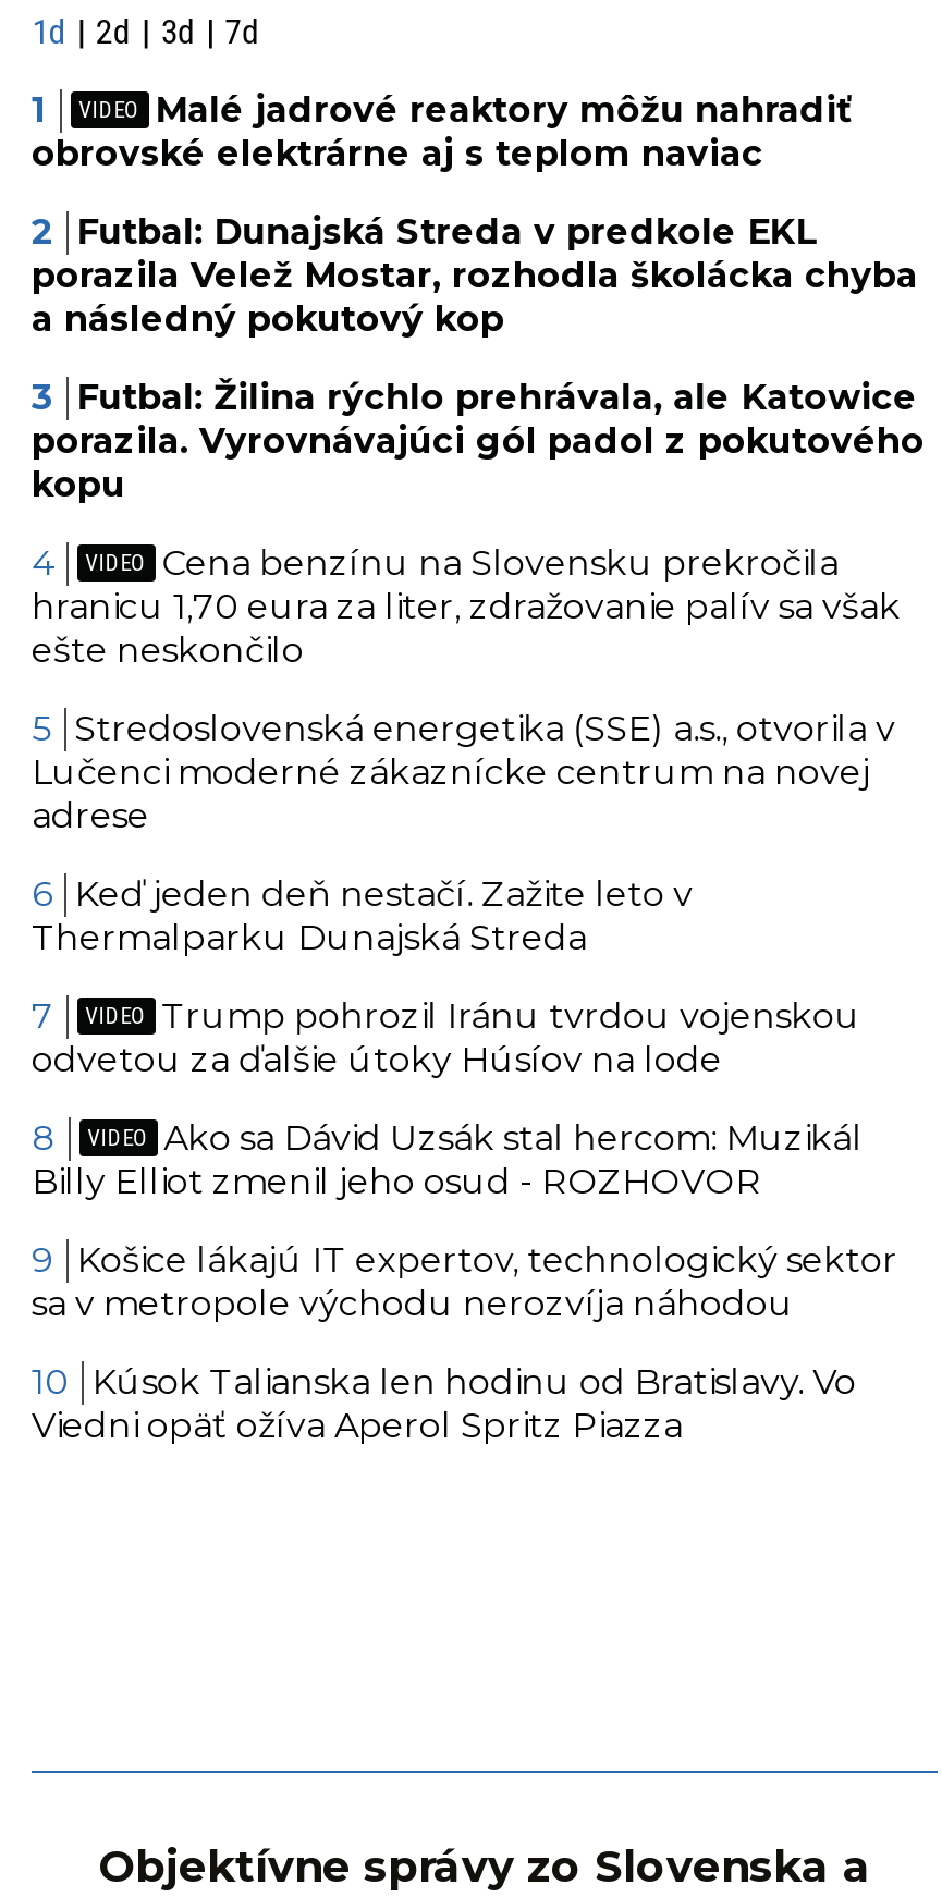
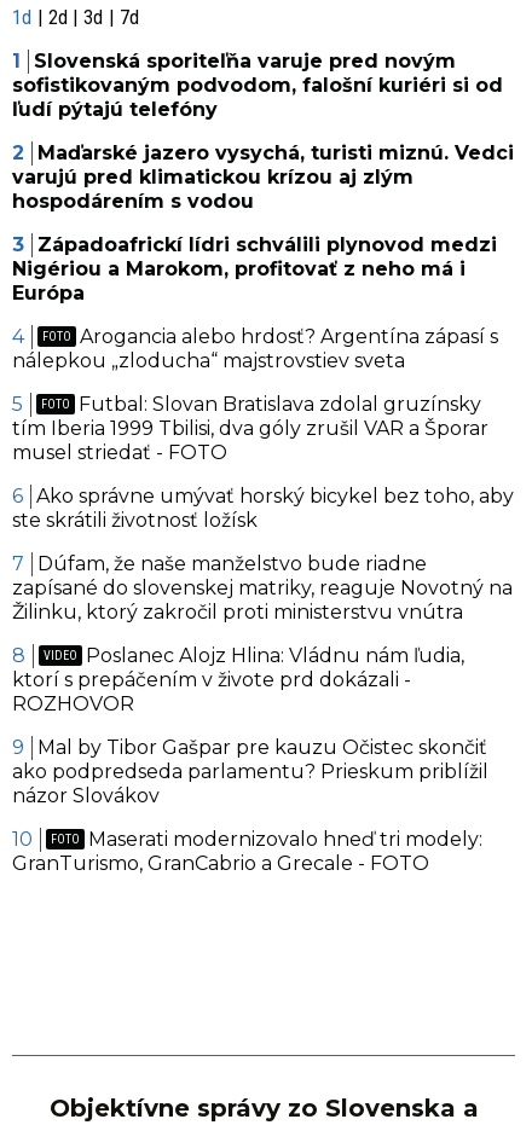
[32,90,852,175] Malé jadrové reaktory môžu nahradiť | obrovské elektrárne aj s teplom naviac -> [12,50,503,121] Slovenská sporiteľňa varuje pred novým | sofistikovaným podvodom, falošní kuriéri si od | ľudí pýtajú telefóny
[32,212,918,340] Futbal: Dunajská Streda v predkole EKL | porazila Velež Mostar, rozhodla školácka chyba | a následný pokutový kop -> [12,142,513,213] Maďarské jazero vysychá, turisti miznú. Vedci | varujú pred klimatickou krízou aj zlým | hospodárením s vodou
[32,377,925,506] Futbal: Žilina rýchlo prehrávala, ale Katowice | porazila. Vyrovnávajúci gól padol z pokutového | kopu -> [12,234,496,305] Západoafrickí lídri schválili plynovod medzi | Nigériou a Marokom, profitovať z neho má i | Európa
[32,543,901,671] Cena benzínu na Slovensku prekročila | hranicu 1,70 eura za liter, zdražovanie palív sa však | ešte neskončilo -> [12,325,498,373] Arogancia alebo hrdosť? Argentína zápasí s | nálepkou „zloducha“ majstrovstiev sveta
[32,708,895,837] Stredoslovenská energetika (SSE) a.s., otvorila v | Lučenci moderné zákaznícke centrum na novej | adrese -> [12,393,488,464] Futbal: Slovan Bratislava zdolal gruzínsky | tím Iberia 1999 Tbilisi, dva góly zrušil VAR a Šporar | musel striedať - FOTO
[32,874,693,959] Keď jeden deň nestačí. Zažite leto v | Thermalparku Dunajská Streda -> [12,485,513,532] Ako správne umývať horský bicykel bez toho, aby | ste skrátili životnosť ložísk
[32,996,861,1081] Trump pohrozil Iránu tvrdou vojenskou | odvetou za ďalšie útoky Húsíov na lode -> [12,553,513,624] Dúfam, že naše manželstvo bude riadne | zapísané do slovenskej matriky, reaguje Novotný na | Žilinku, ktorý zakročil proti ministerstvu vnútra
[32,1118,863,1203] Ako sa Dávid Uzsák stal hercom: Muzikál | Billy Elliot zmenil jeho osud - ROZHOVOR -> [12,644,464,716] Poslanec Alojz Hlina: Vládnu nám ľudia, | ktorí s prepáčením v živote prd dokázali - | ROZHOVOR
[32,1240,898,1325] Košice lákajú IT expertov, technologický sektor | sa v metropole východu nerozvíja náhodou -> [12,736,488,808] Mal by Tibor Gašpar pre kauzu Očistec skončiť | ako podpredseda parlamentu? Prieskum priblížil | názor Slovákov
[32,1362,856,1447] Kúsok Talianska len hodinu od Bratislavy. Vo | Viedni opäť ožíva Aperol Spritz Piazza -> [12,828,482,875] Maserati modernizovalo hneď tri modely: | GranTurismo, GranCabrio a Grecale - FOTO

